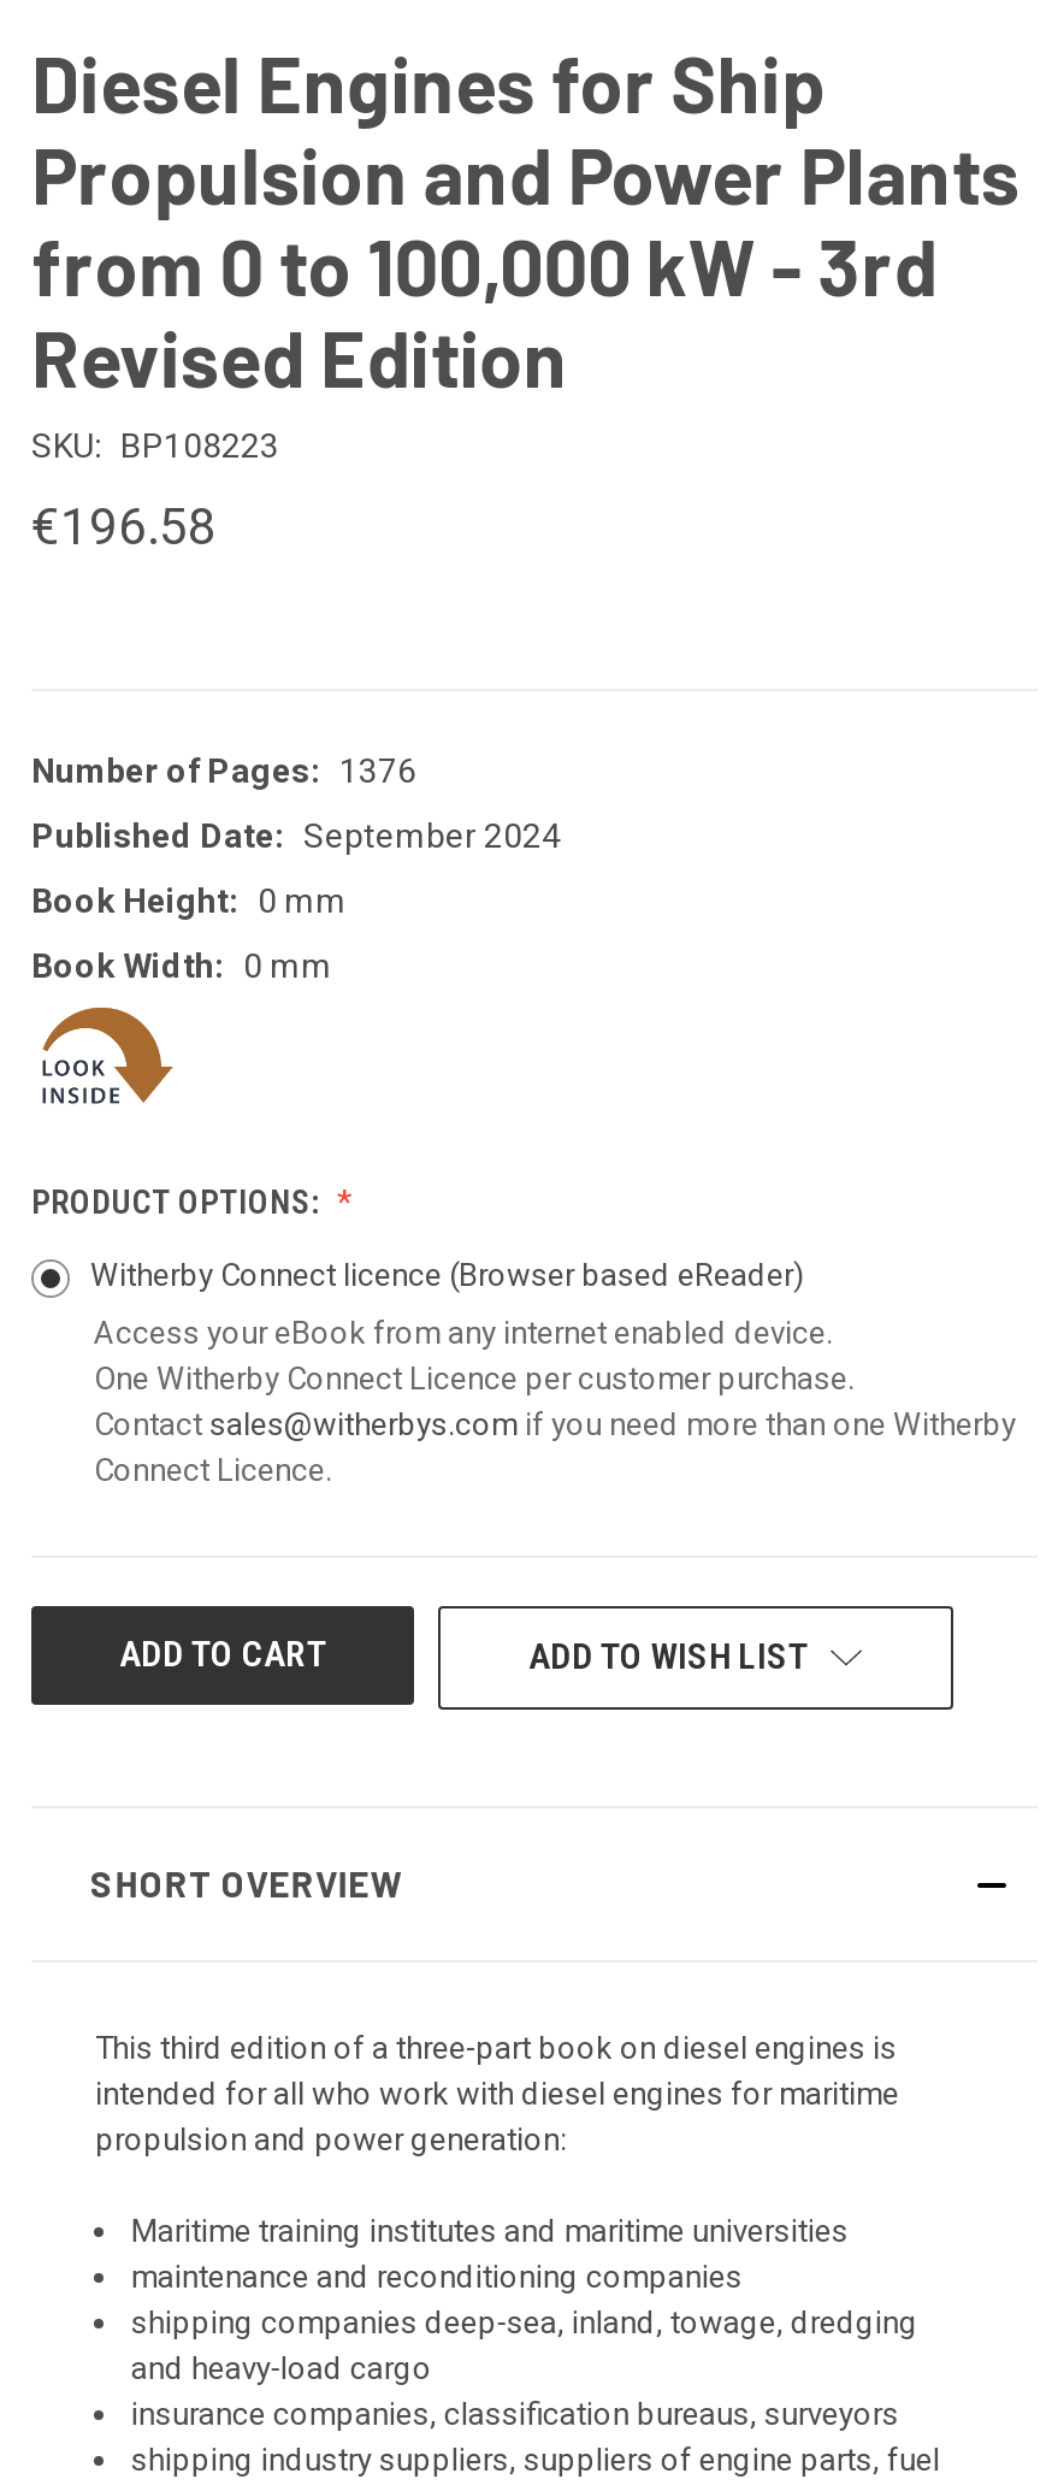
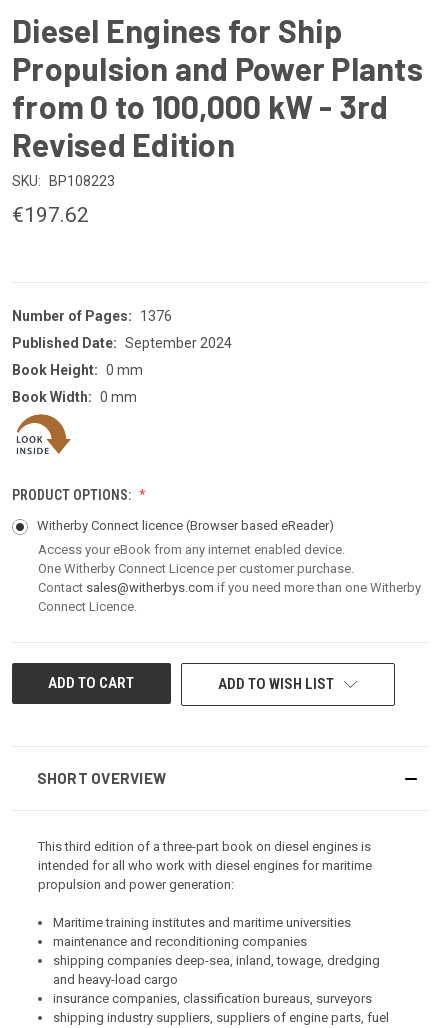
[31,498,217,556] €196.58 -> [12,203,89,227] €197.62

